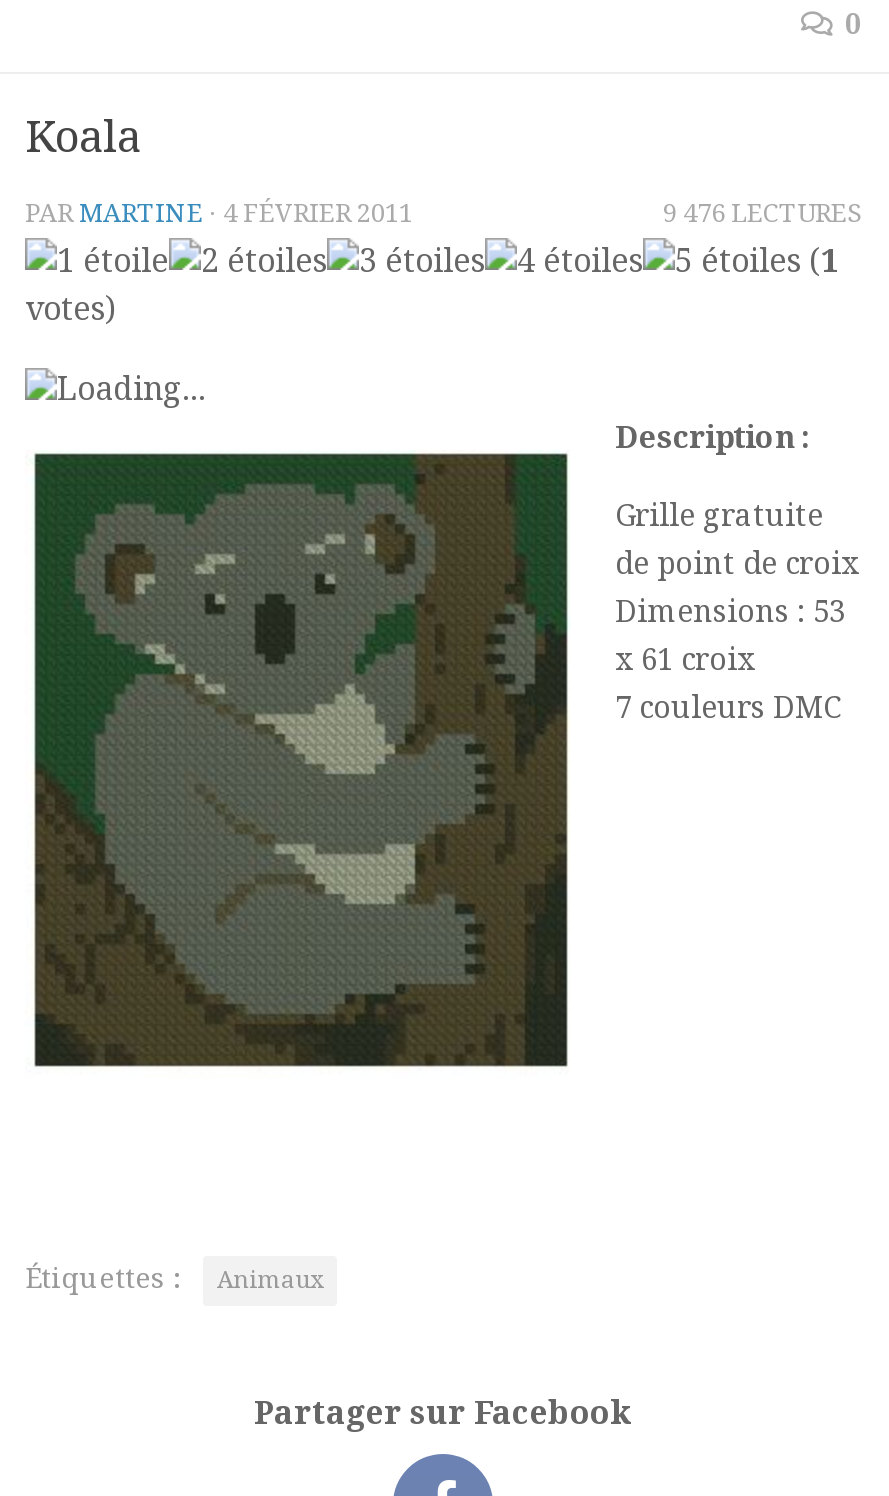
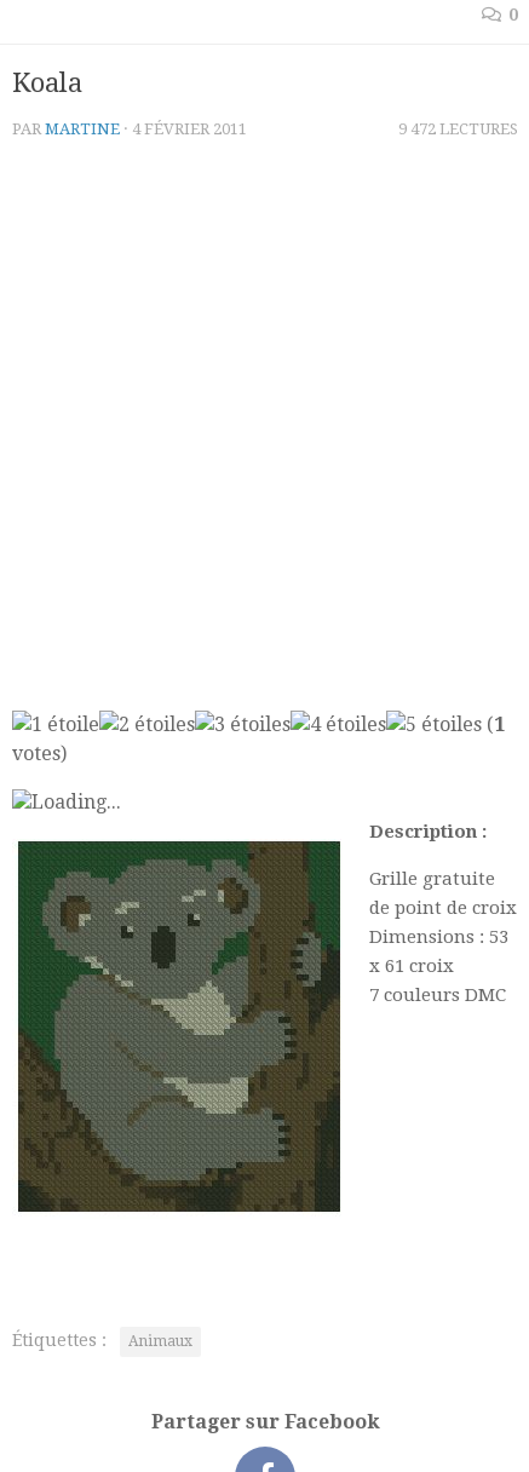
[663,198,861,228] 9 476 LECTURES -> [398,120,518,138] 9 472 LECTURES

